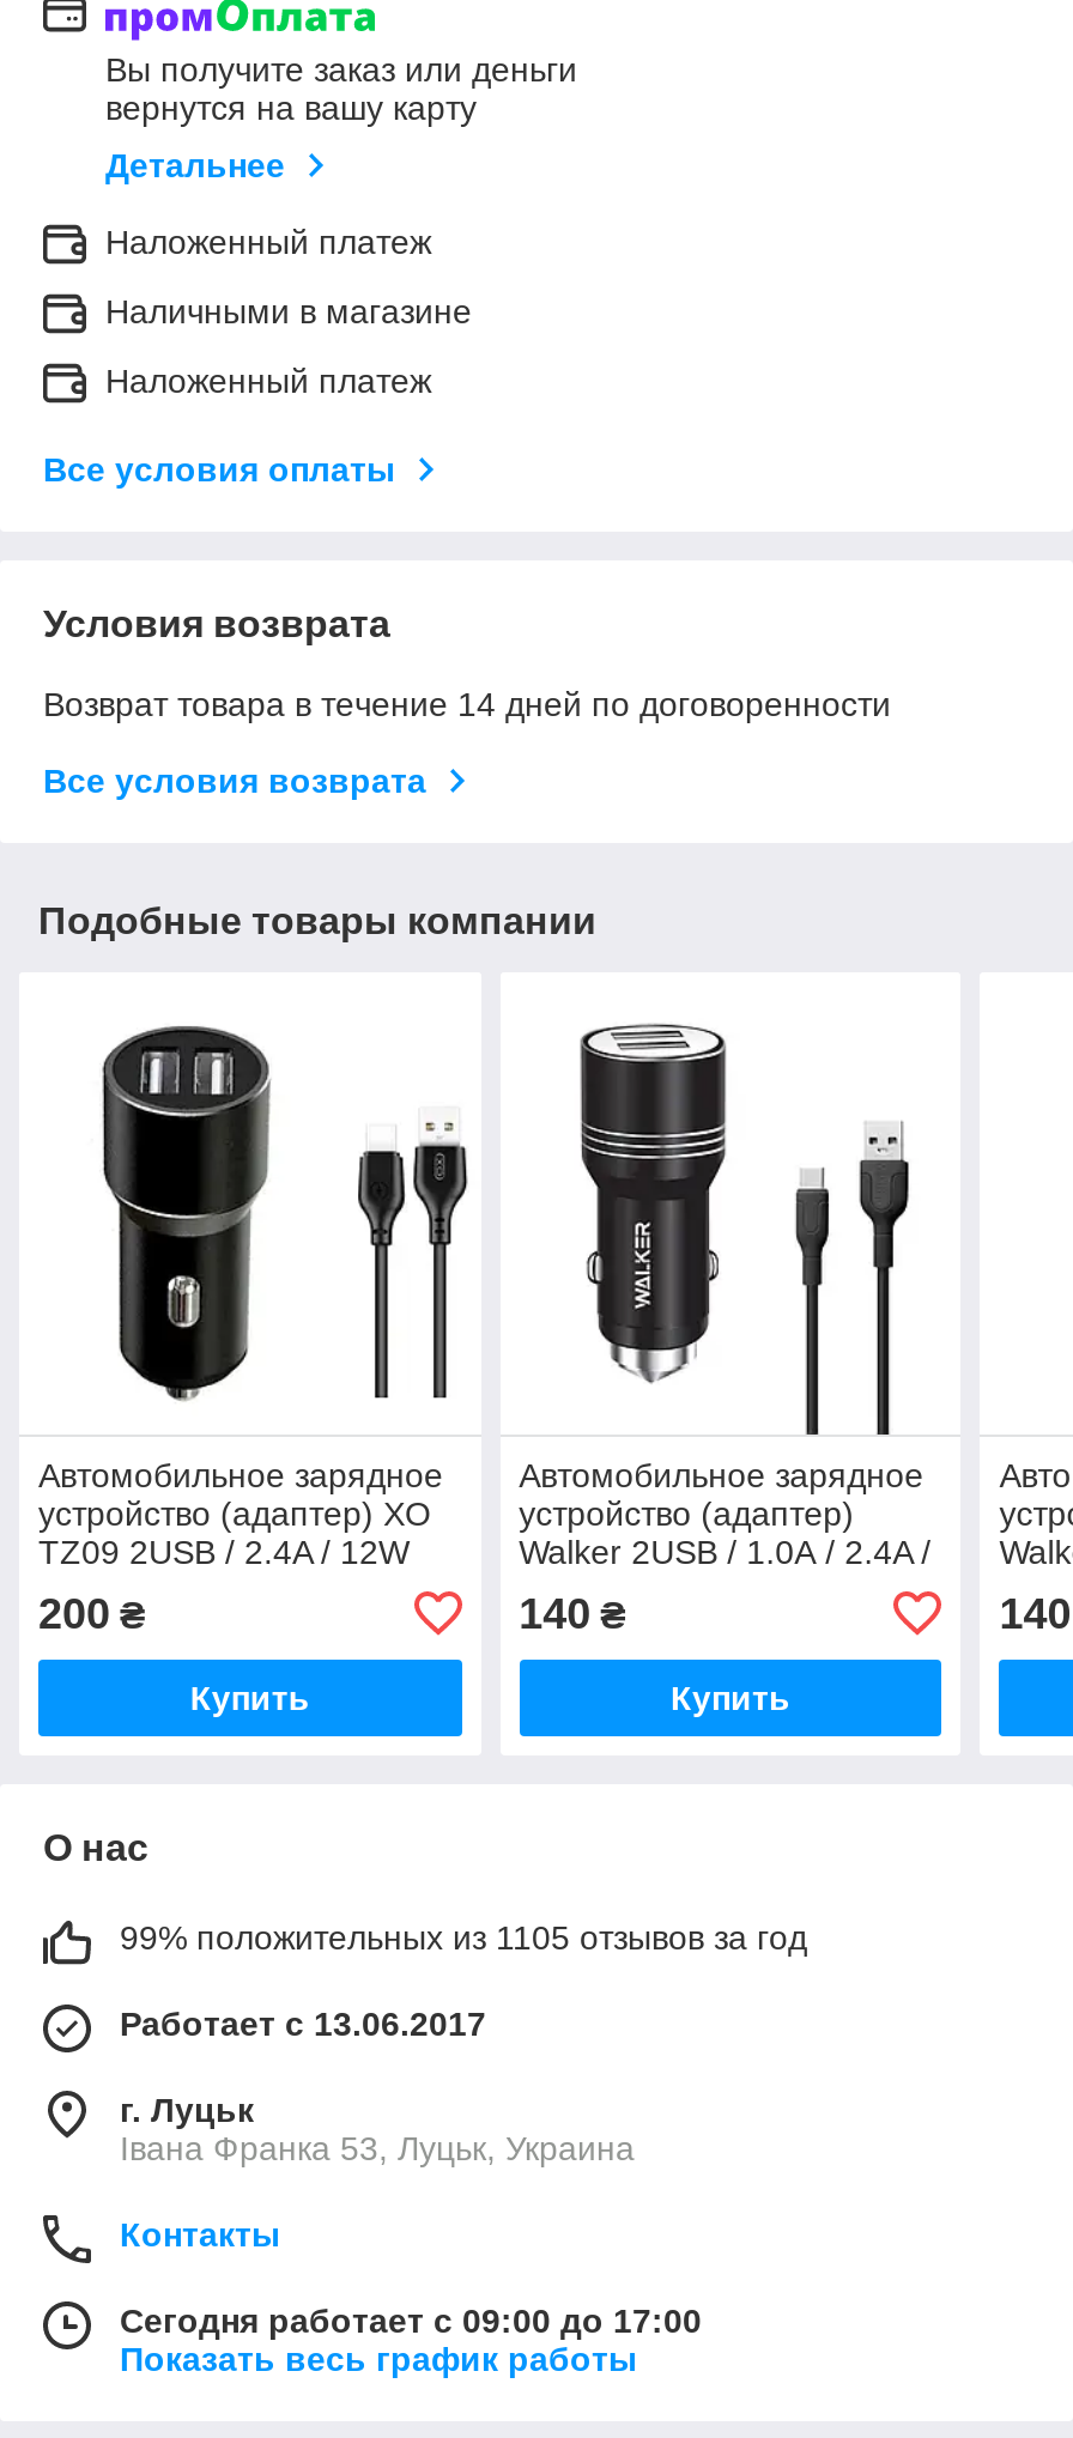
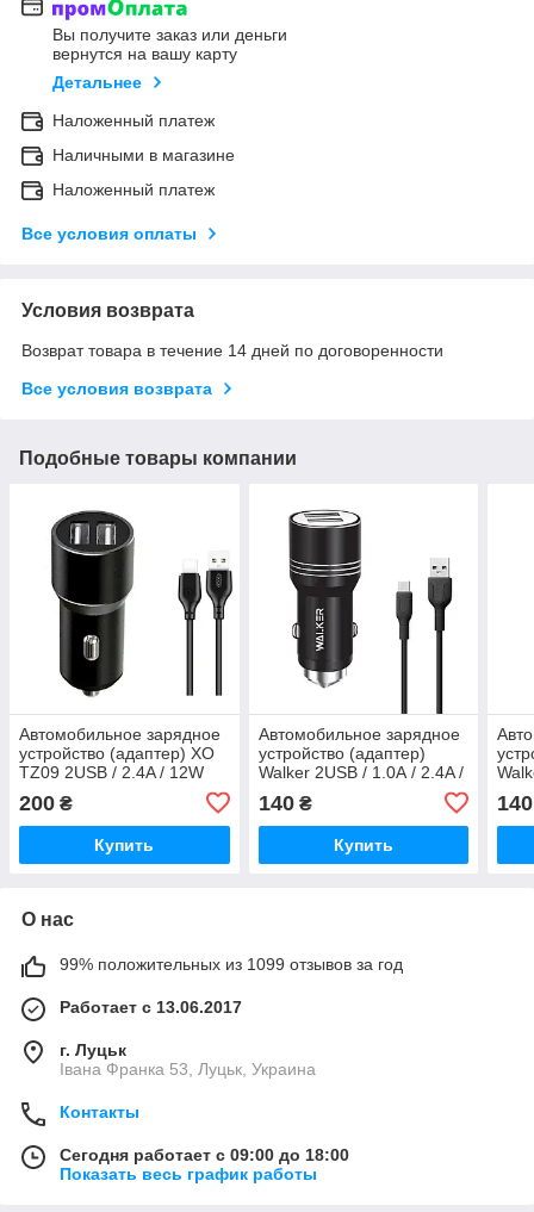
[120,1918,807,1956] 99% положительных из 1105 отзывов за год -> [60,954,403,973] 99% положительных из 1099 отзывов за год
[120,2301,702,2339] Сегодня работает с 09:00 до 17:00 -> [60,1145,349,1164] Сегодня работает с 09:00 до 18:00

